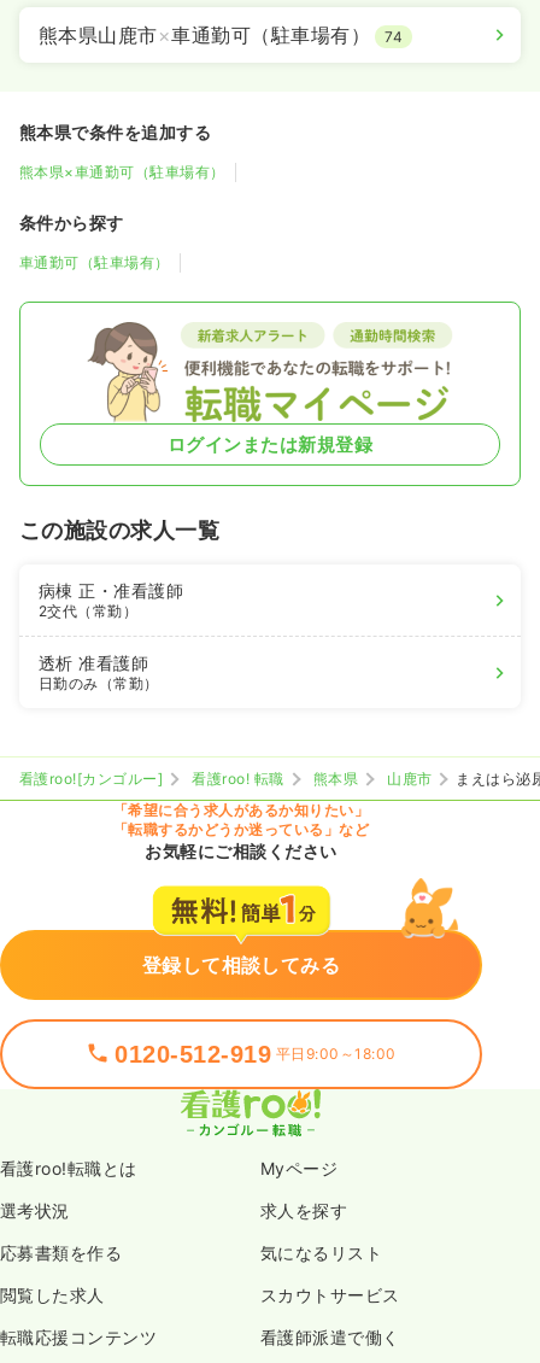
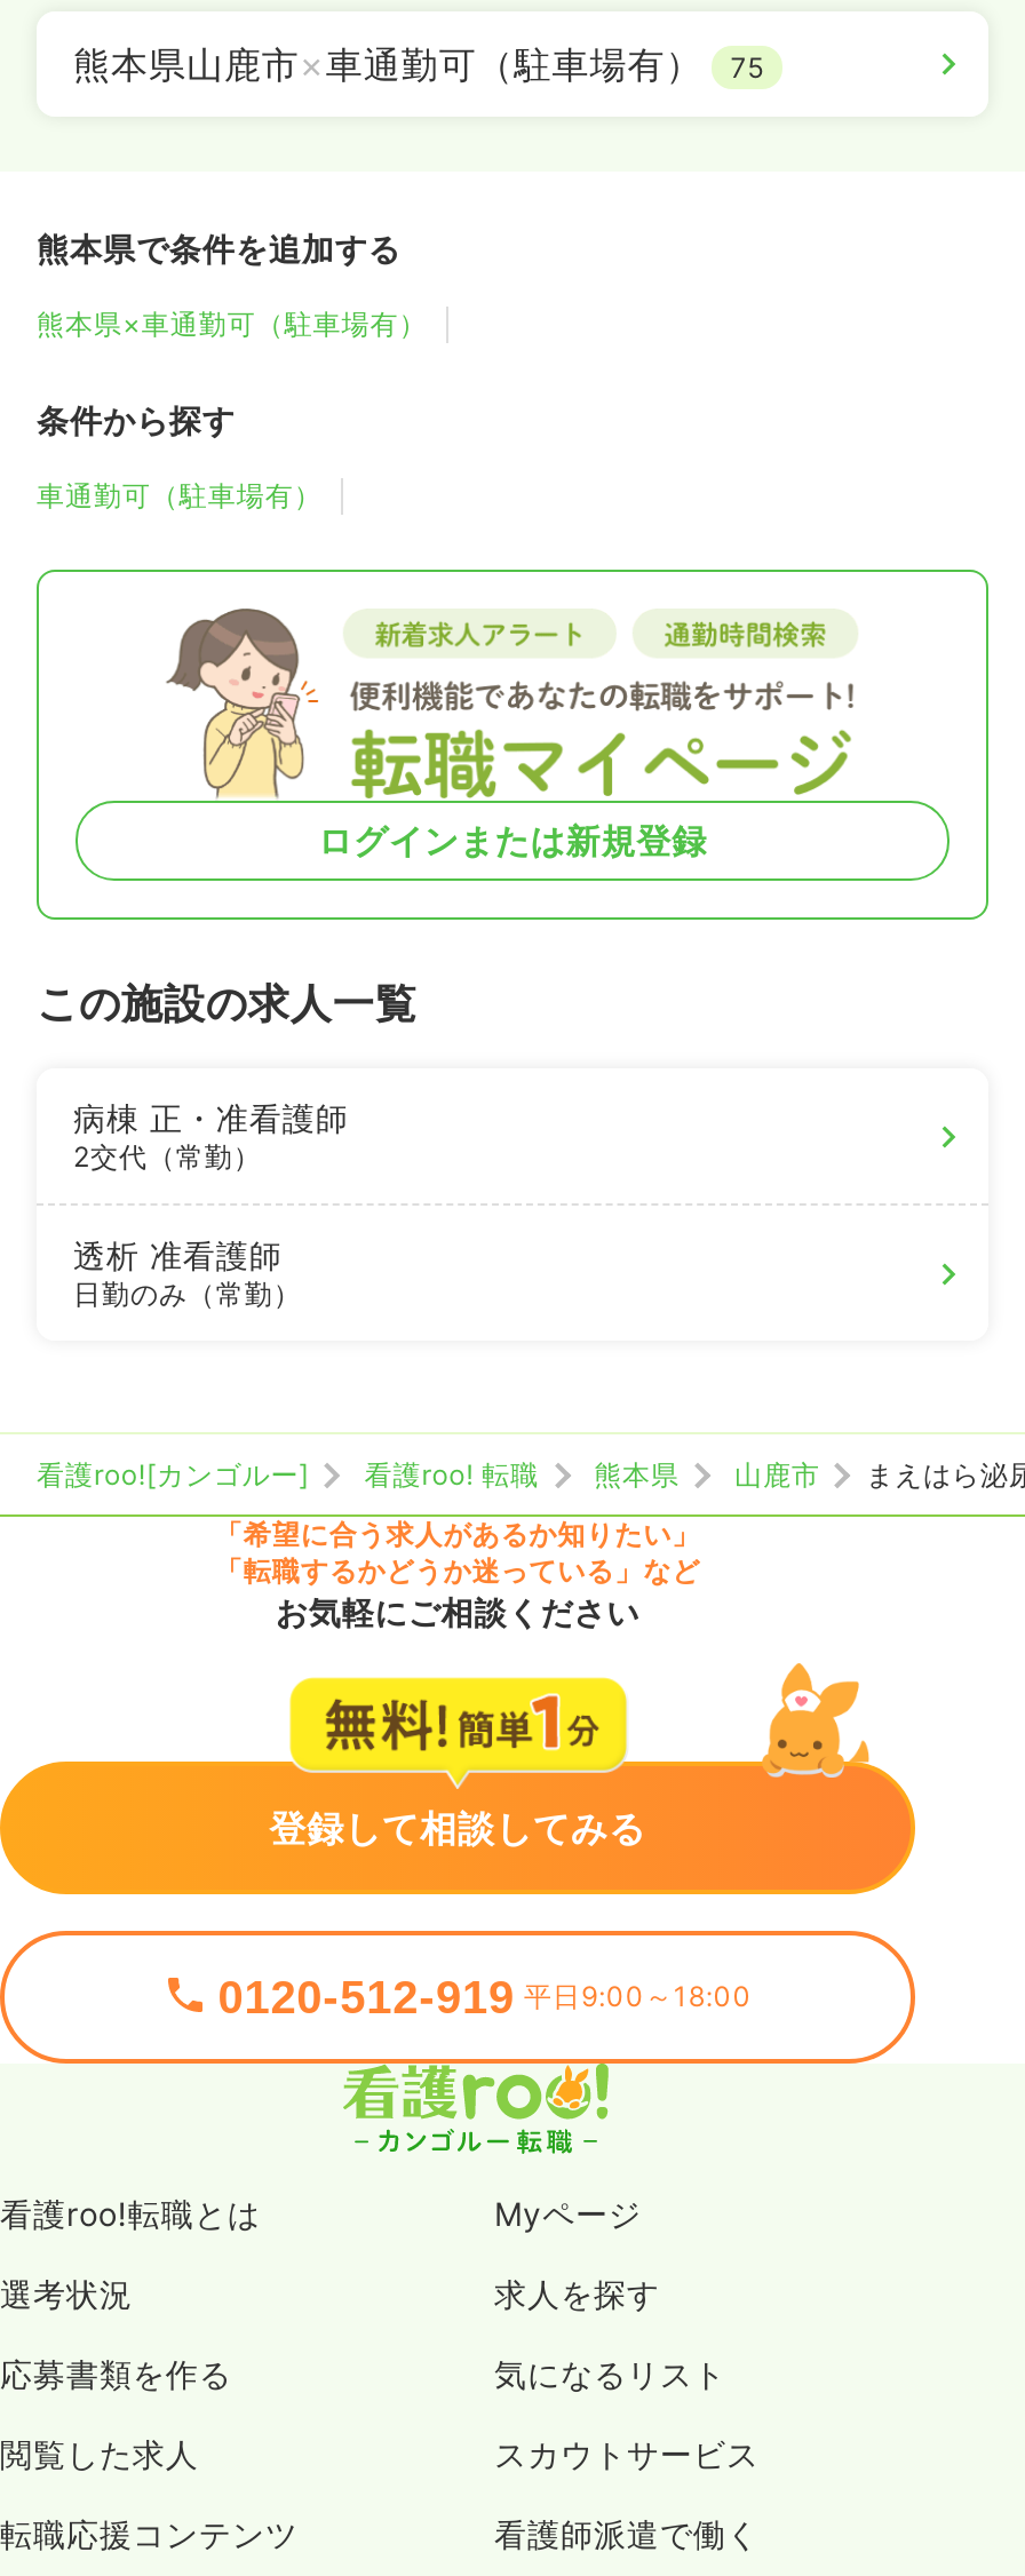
[39,23,403,48] 熊本県山鹿市×車通勤可（駐車場有） 74 -> [73,42,765,88] 熊本県山鹿市×車通勤可（駐車場有） 75

